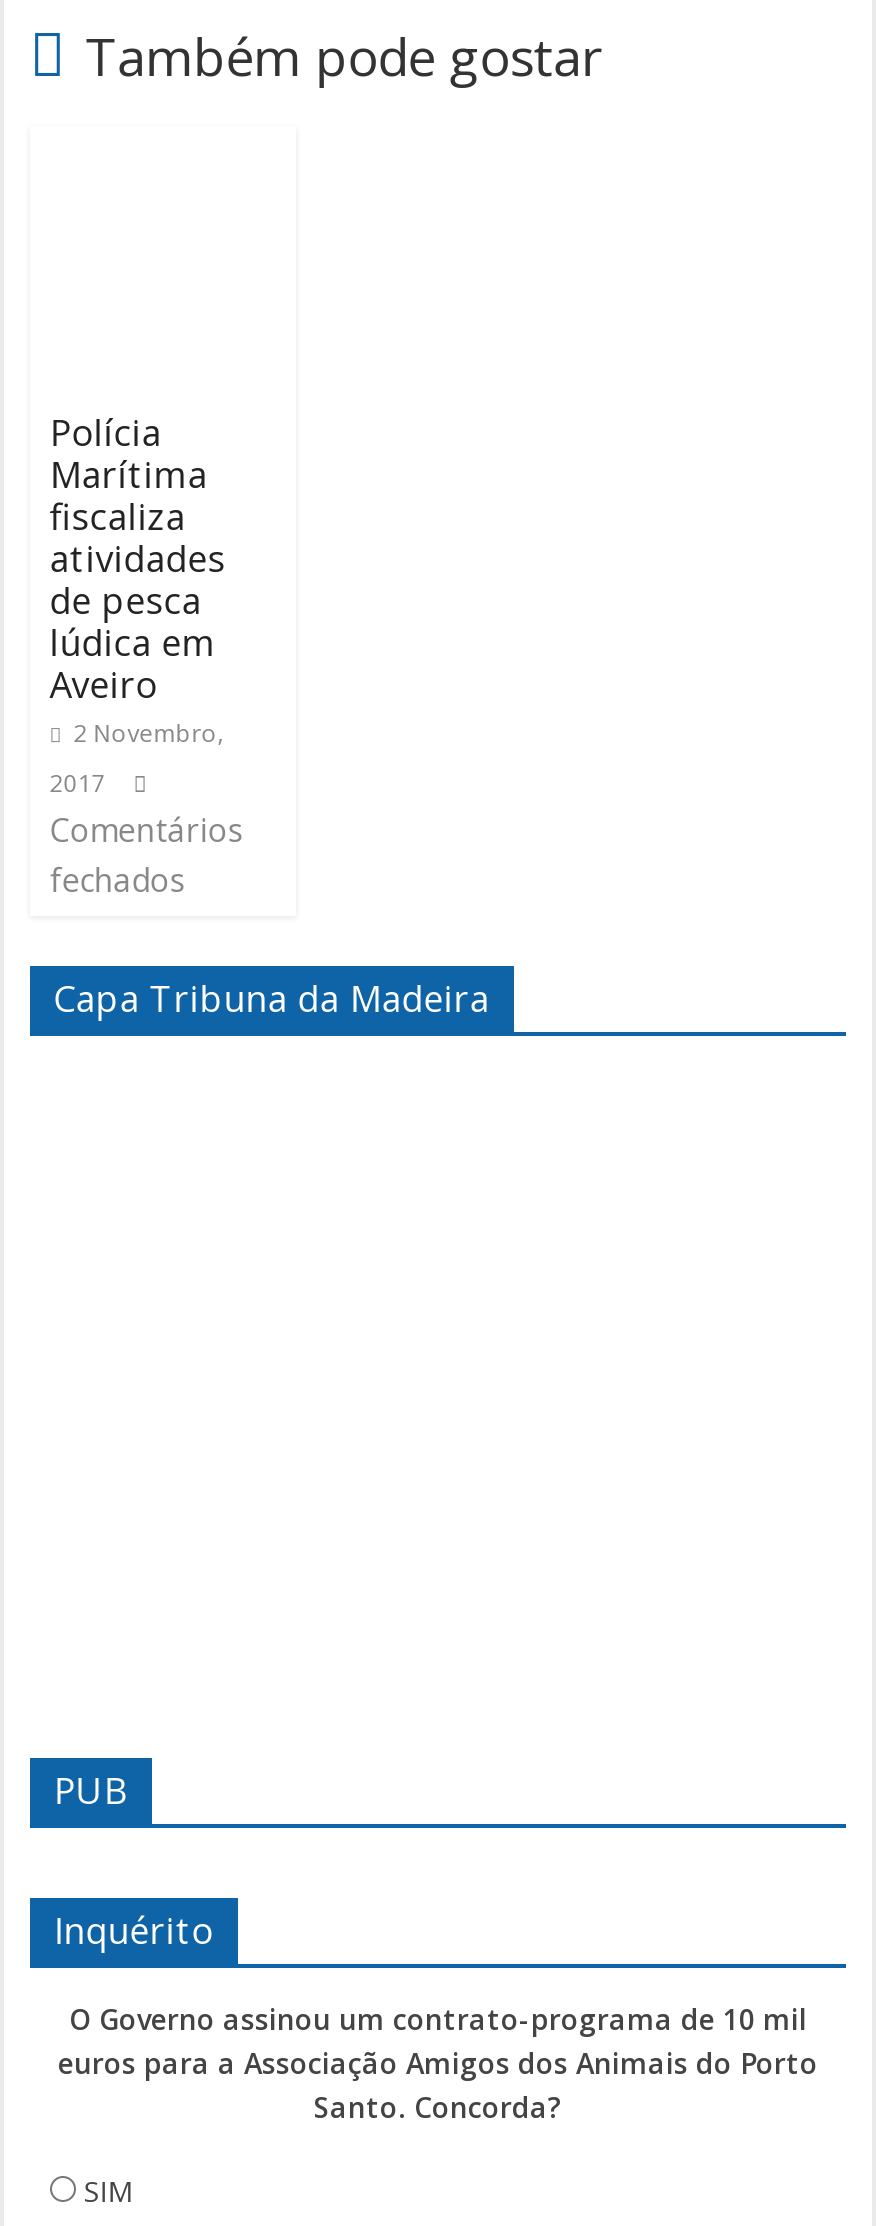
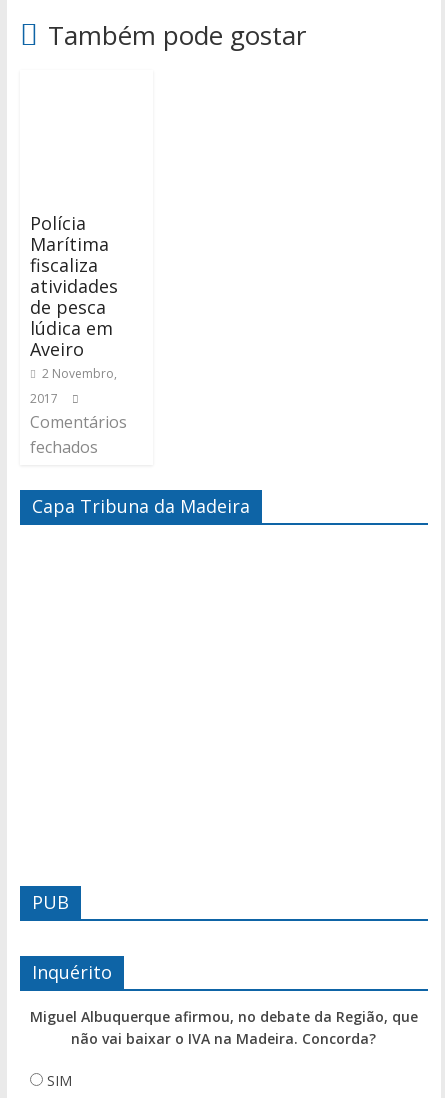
[58,2000,818,2126] O Governo assinou um contrato-programa de 10 mil | euros para a Associação Amigos dos Animais do Porto | Santo. Concorda? -> [30,1007,418,1048] Miguel Albuquerque afirmou, no debate da Região, que | não vai baixar o IVA na Madeira. Concorda?

